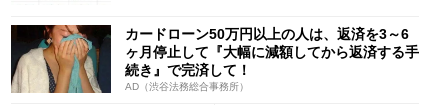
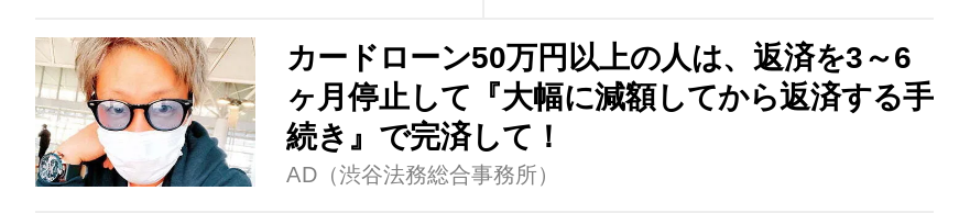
[10,24,112,94] [image] -> [35,35,255,189] [image]

